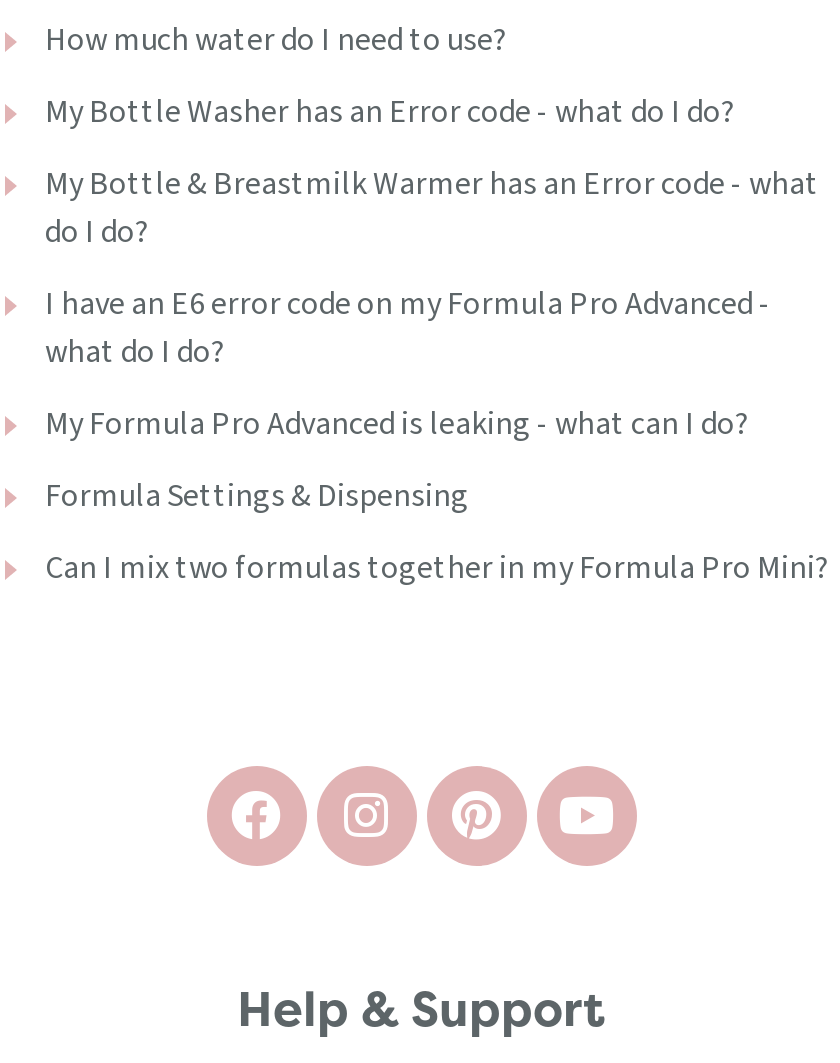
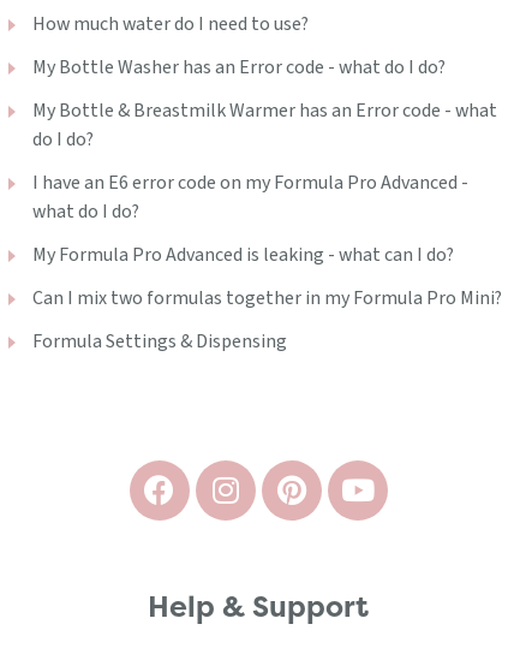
moved [45,475,469,519] -> [32,329,287,355]: Formula Settings & Dispensing
moved [45,547,827,591] -> [32,285,502,312]: Can I mix two formulas together in my Formula Pro Mini?

